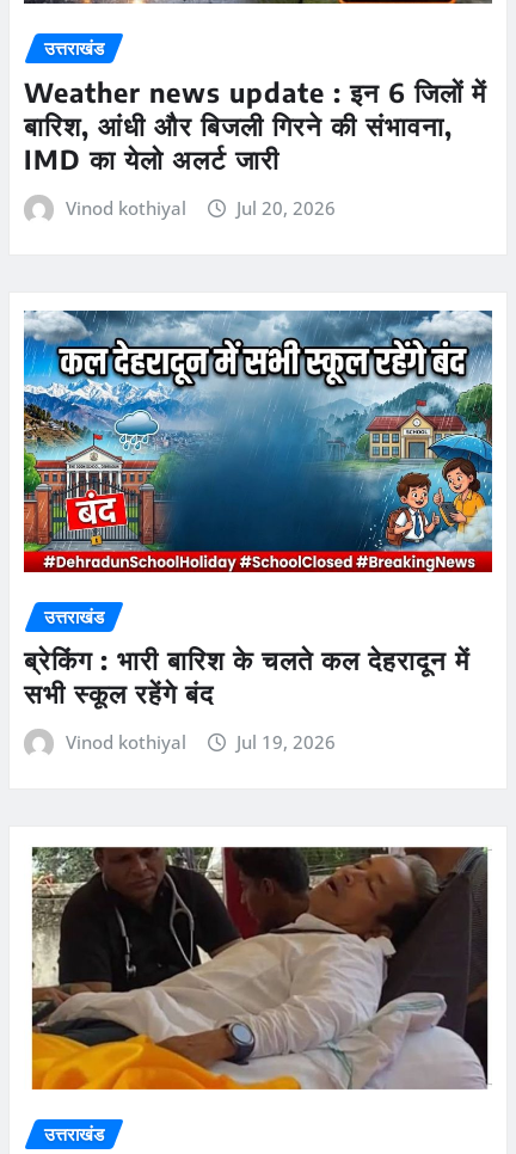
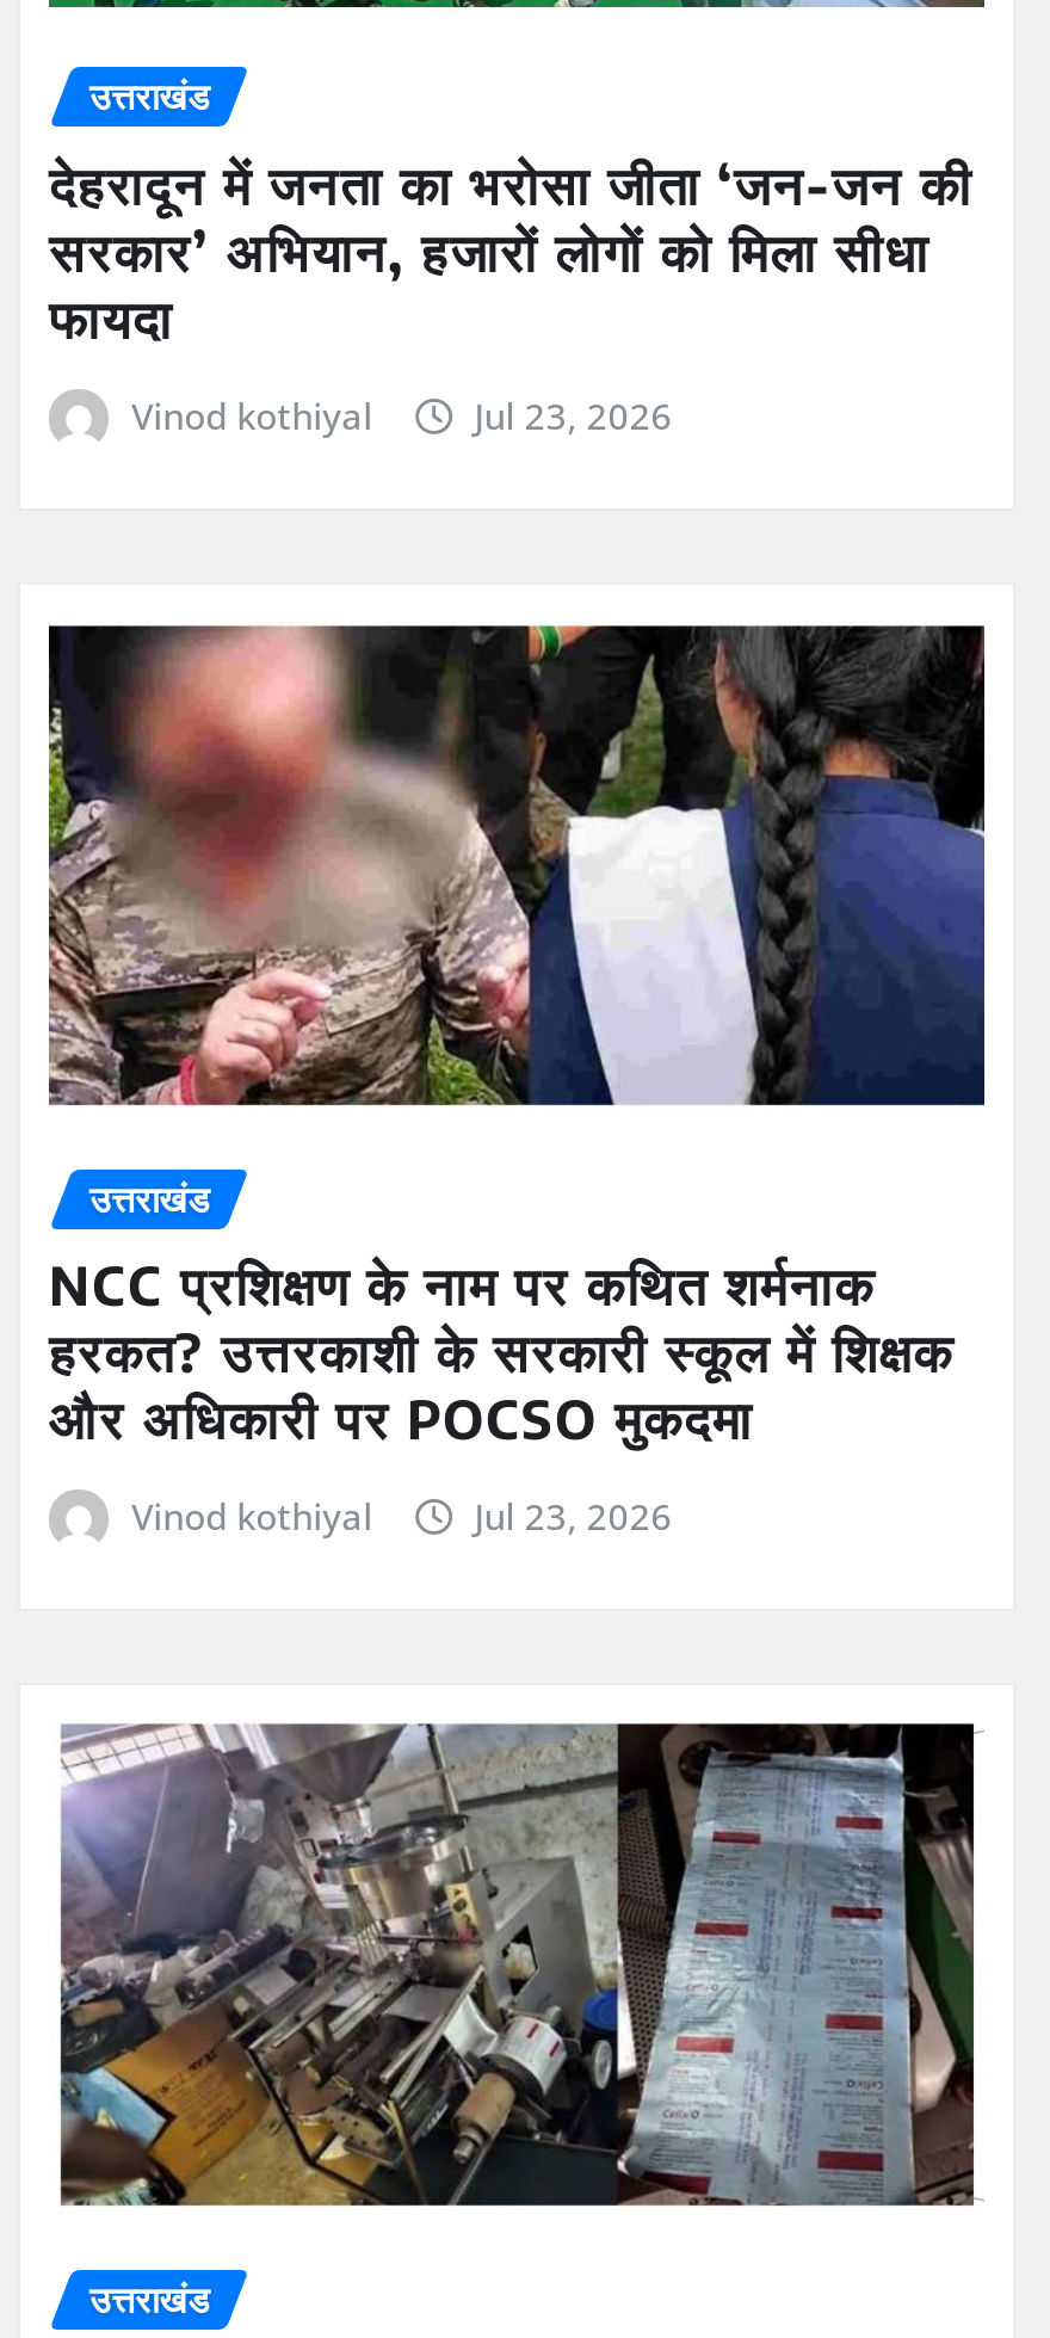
[24,75,486,176] Weather news update : इन 6 जिलों में | बारिश, आंधी और बिजली गिरने की संभावना, | IMD का येलो अलर्ट जारी -> [49,150,972,351] देहरादून में जनता का भरोसा जीता ‘जन-जन की | सरकार’ अभियान, हजारों लोगों को मिला सीधा | फायदा
[237,196,336,220] Jul 20, 2026 -> [474,391,672,439] Jul 23, 2026
[23,309,493,573] [image] -> [47,621,987,1110] [image]
[24,643,469,710] ब्रेकिंग : भारी बारिश के चलते कल देहरादून में | सभी स्कूल रहेंगे बंद -> [49,1251,953,1452] NCC प्रशिक्षण के नाम पर कथित शर्मनाक | हरकत? उत्तरकाशी के सरकारी स्कूल में शिक्षक | और अधिकारी पर POCSO मुकदमा
[237,730,336,754] Jul 19, 2026 -> [474,1493,672,1540] Jul 23, 2026
[30,846,489,1091] [image] -> [58,1721,975,2210] [image]

